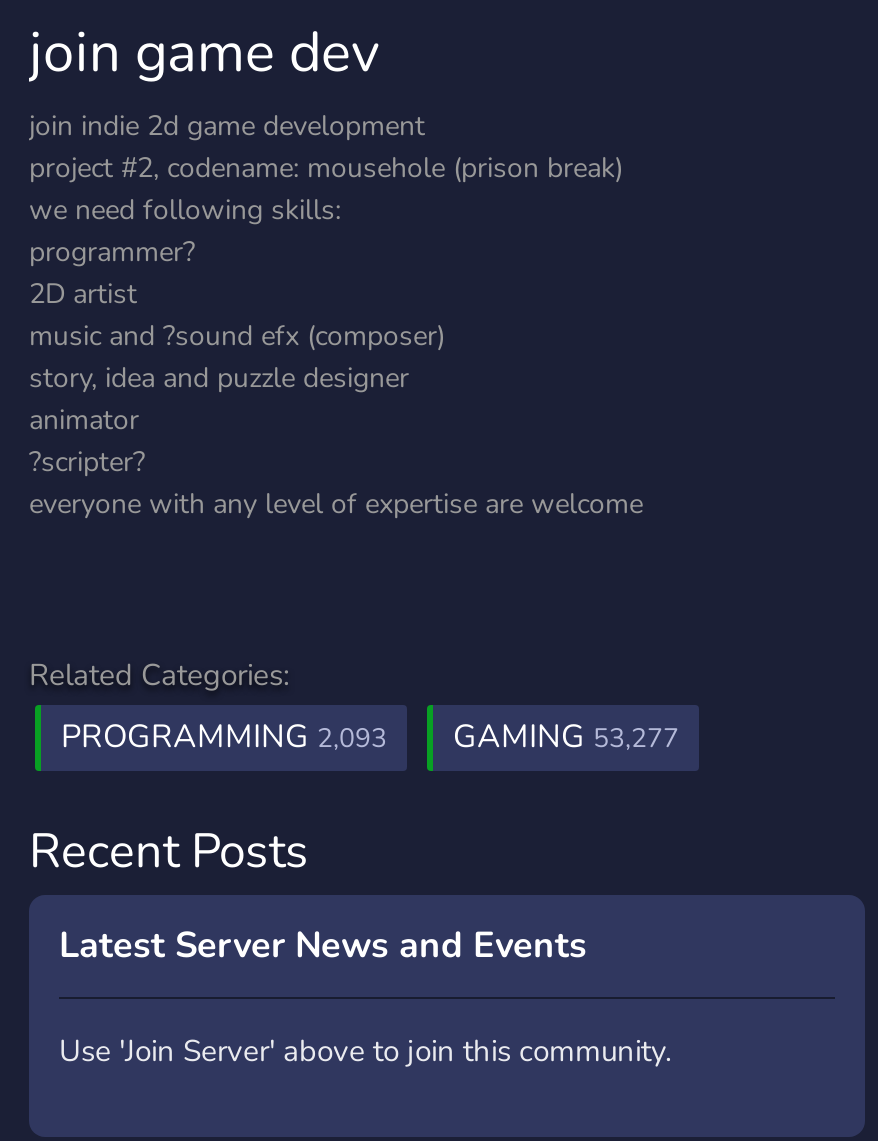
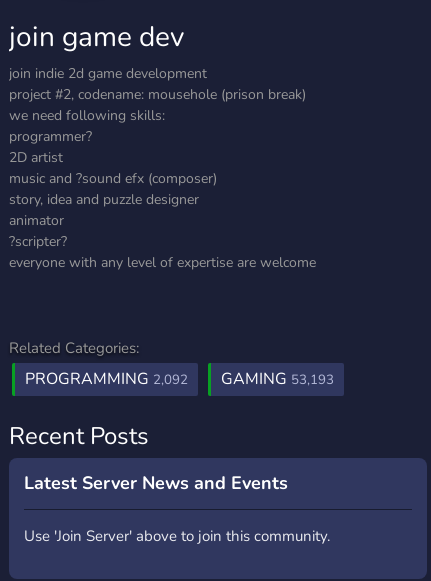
[61,715,387,759] PROGRAMMING 2,093 -> [25,368,188,390] PROGRAMMING 2,092
[453,715,679,759] GAMING 53,277 -> [221,368,334,390] GAMING 53,193

